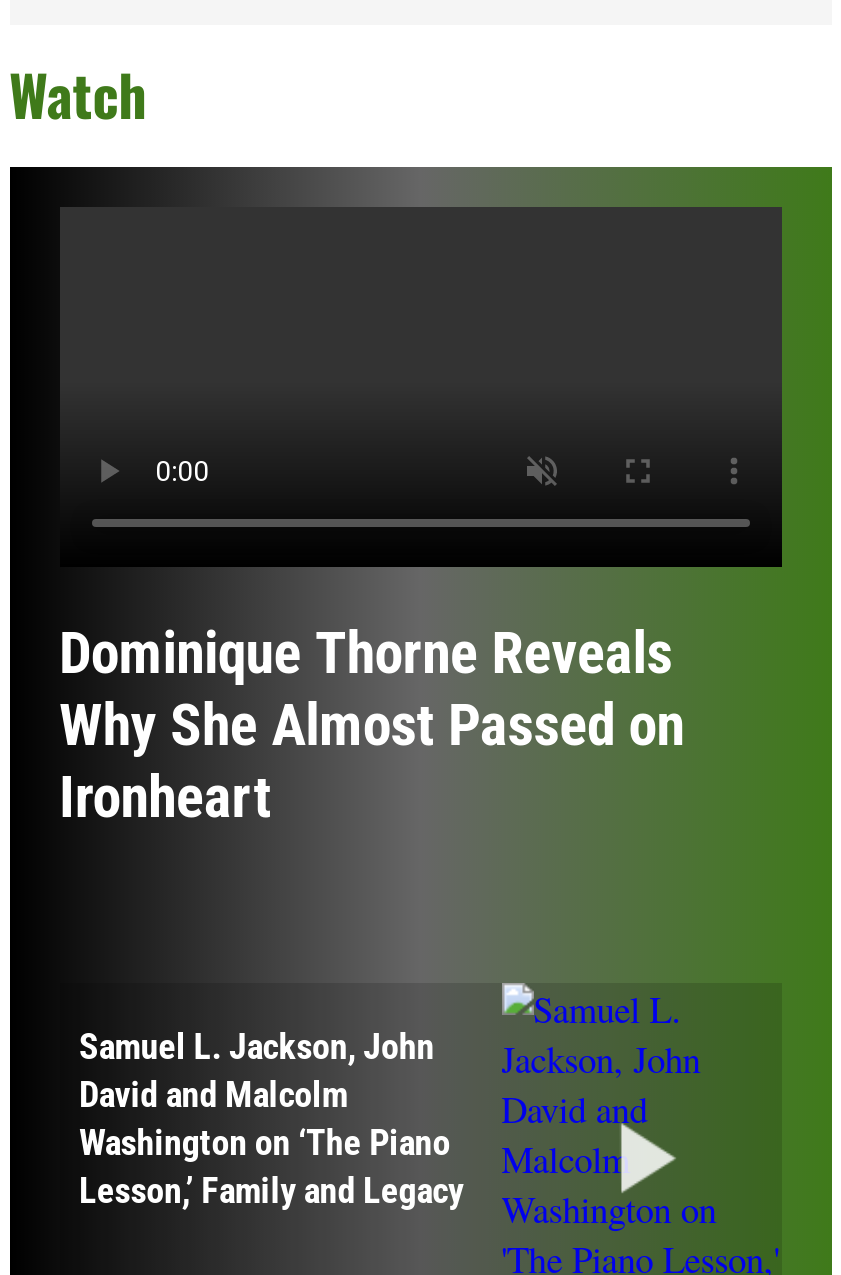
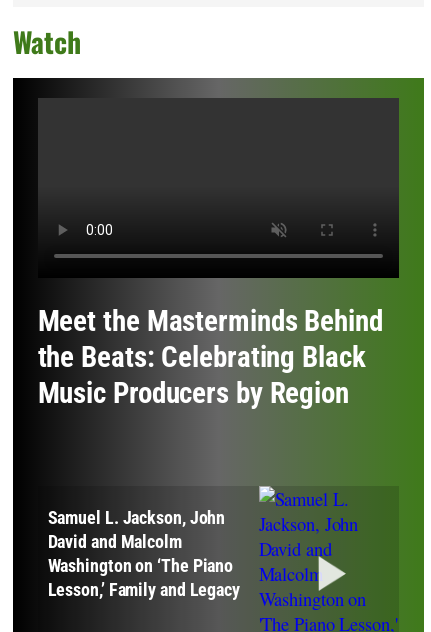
[59,620,684,832] Dominique Thorne Reveals | Why She Almost Passed on | Ironheart -> [37,304,383,410] Meet the Masterminds Behind | the Beats: Celebrating Black | Music Producers by Region

